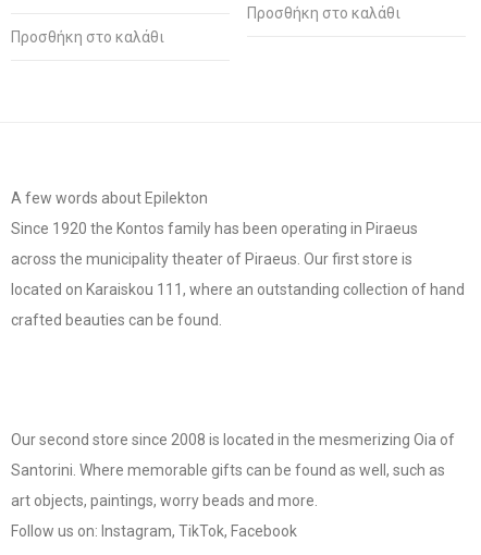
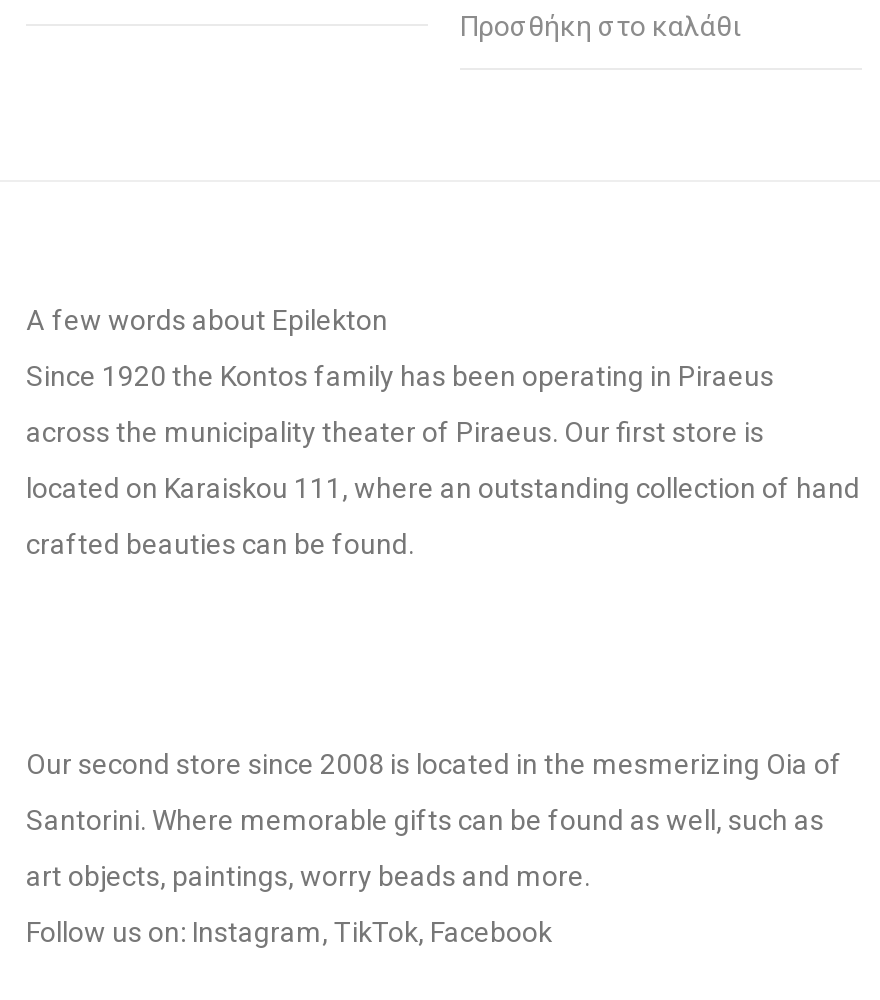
[11,29,164,46] Προσθήκη στο καλάθι -> none

